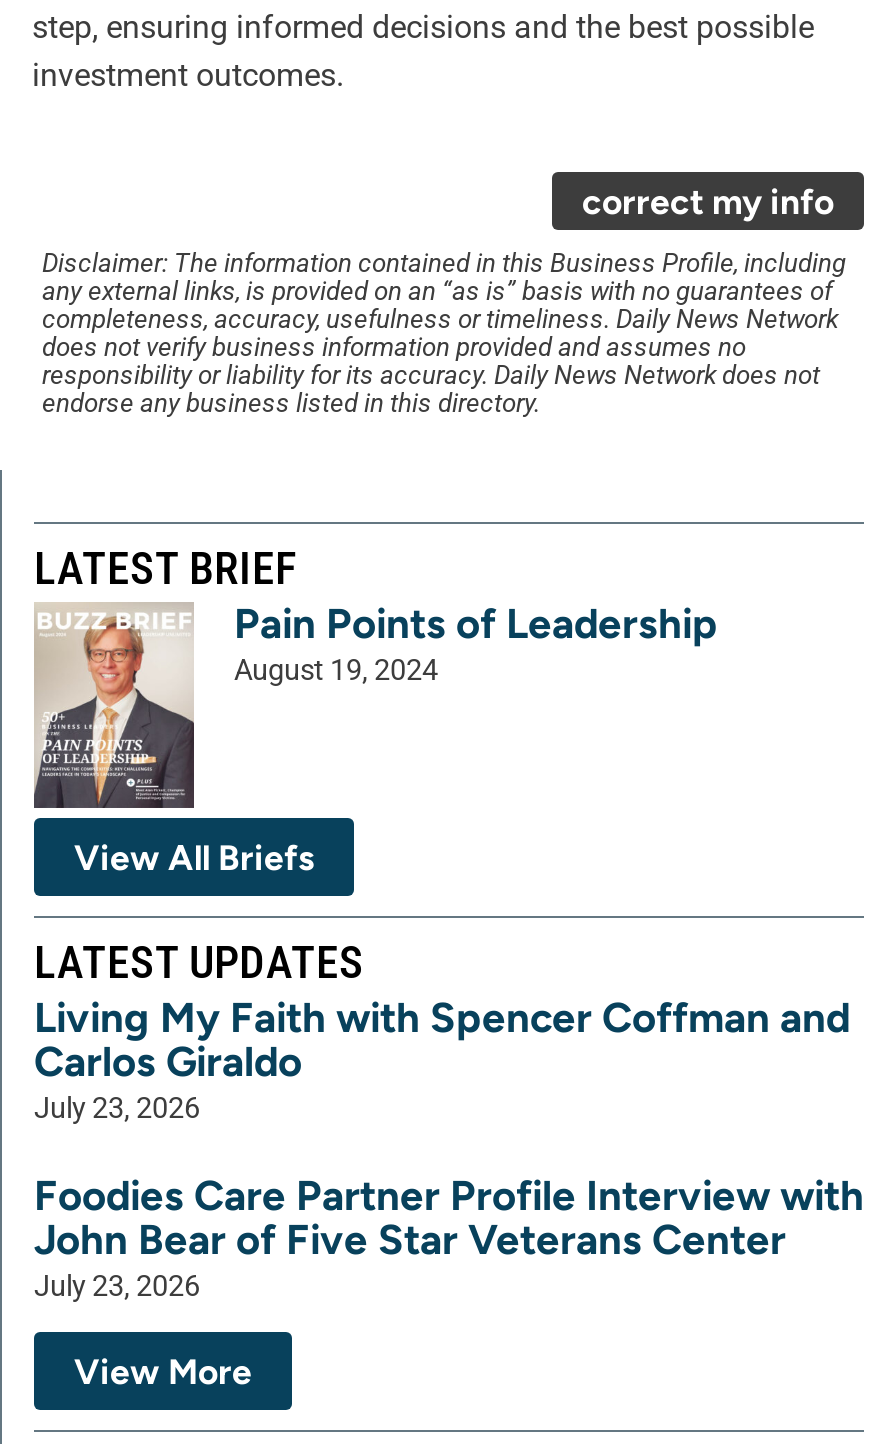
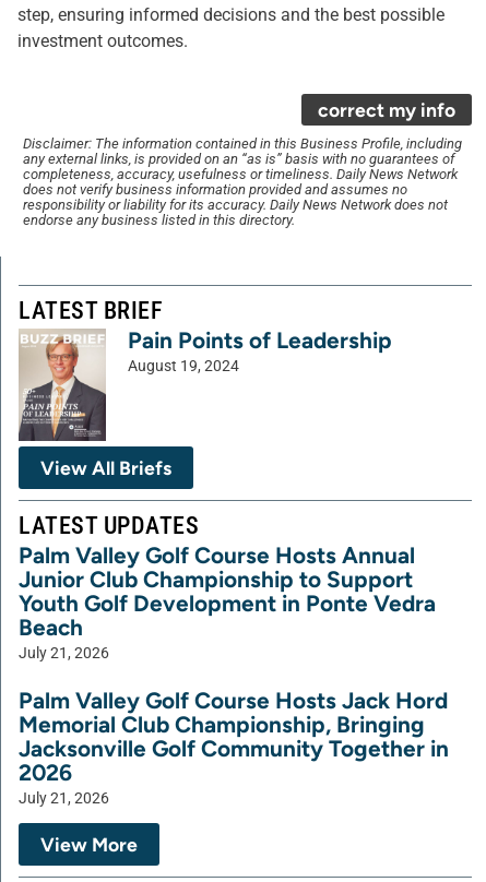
[34,993,850,1127] Living My Faith with Spencer Coffman and | Carlos Giraldo | July 23, 2026 -> [19,542,436,663] Palm Valley Golf Course Hosts Annual | Junior Club Championship to Support | Youth Golf Development in Ponte Vedra | Beach | July 21, 2026
[34,1171,864,1305] Foodies Care Partner Profile Interview with | John Bear of Five Star Veterans Center | July 23, 2026 -> [19,687,449,808] Palm Valley Golf Course Hosts Jack Hord | Memorial Club Championship, Bringing | Jacksonville Golf Community Together in | 2026 | July 21, 2026

